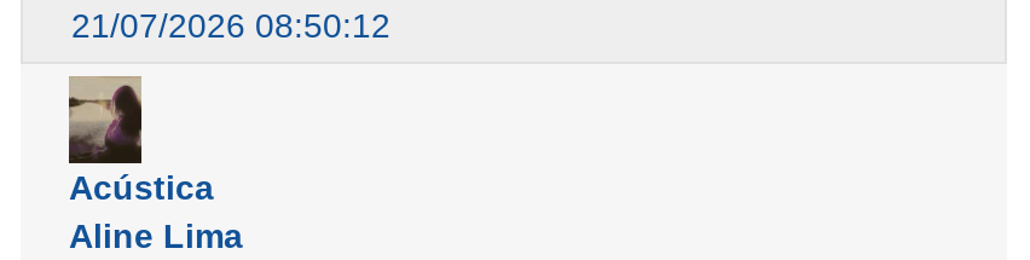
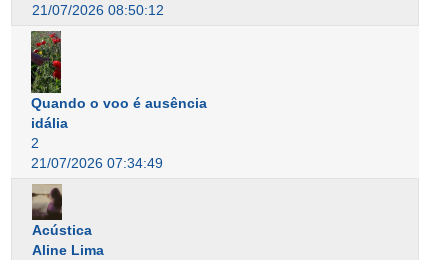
none -> [30,31,207,171] [image] | Quando o voo é ausência | idália | 2 | 21/07/2026 07:34:49

